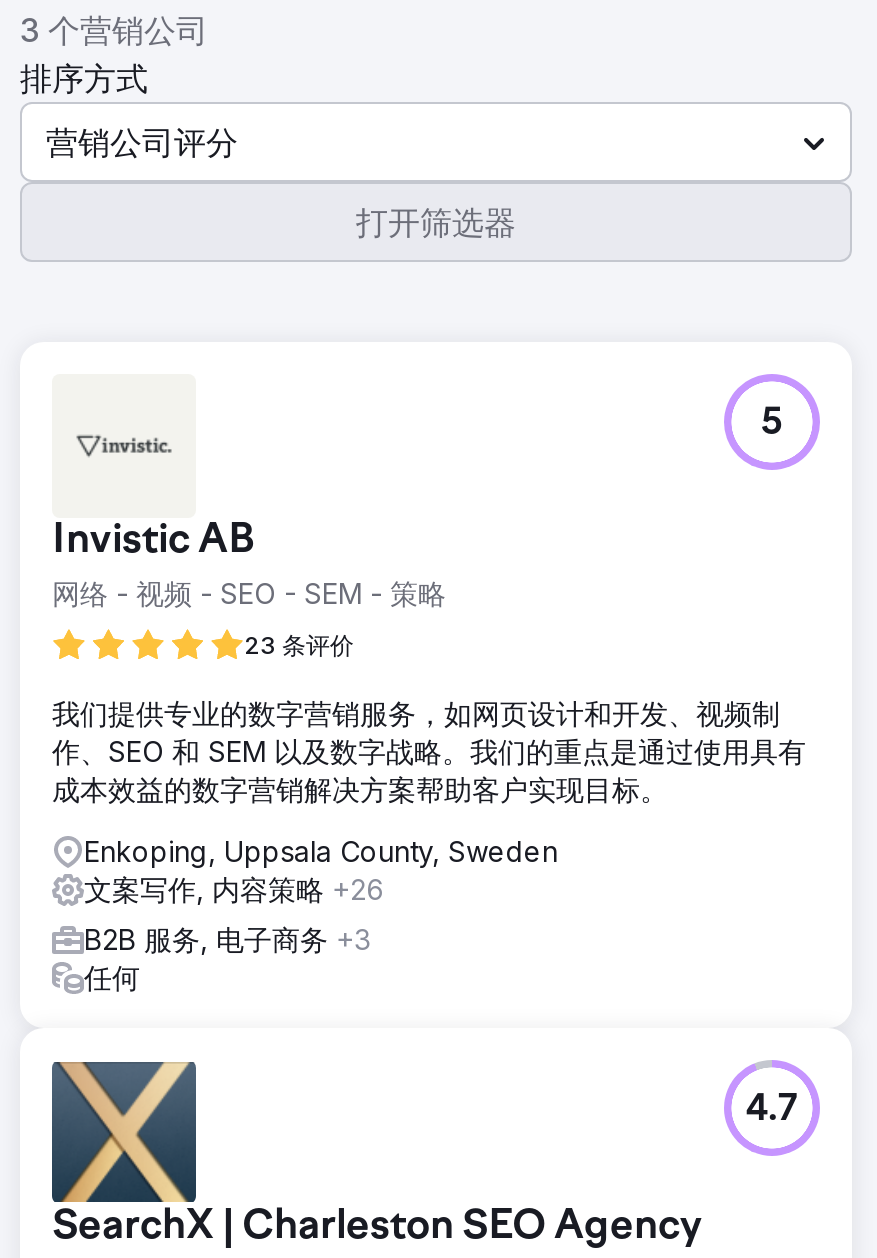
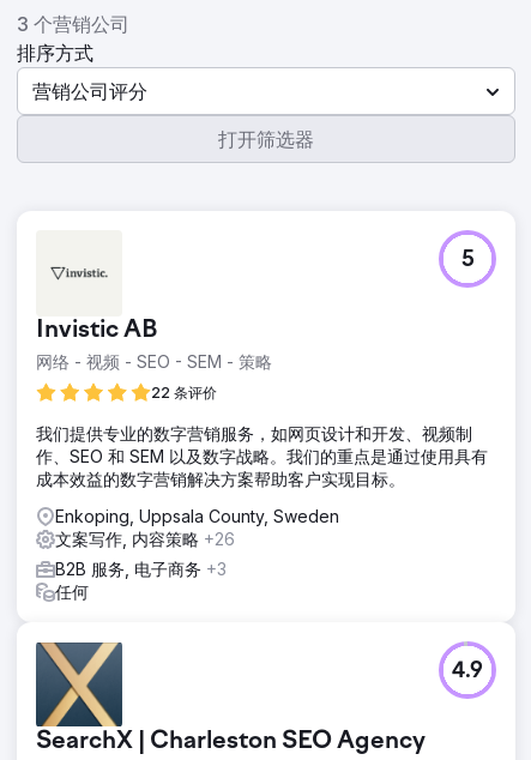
[244,630,354,660] 23 条评价 -> [151,384,217,402] 22 条评价
[746,1092,798,1130] 4.7 -> [452,661,483,683] 4.9

